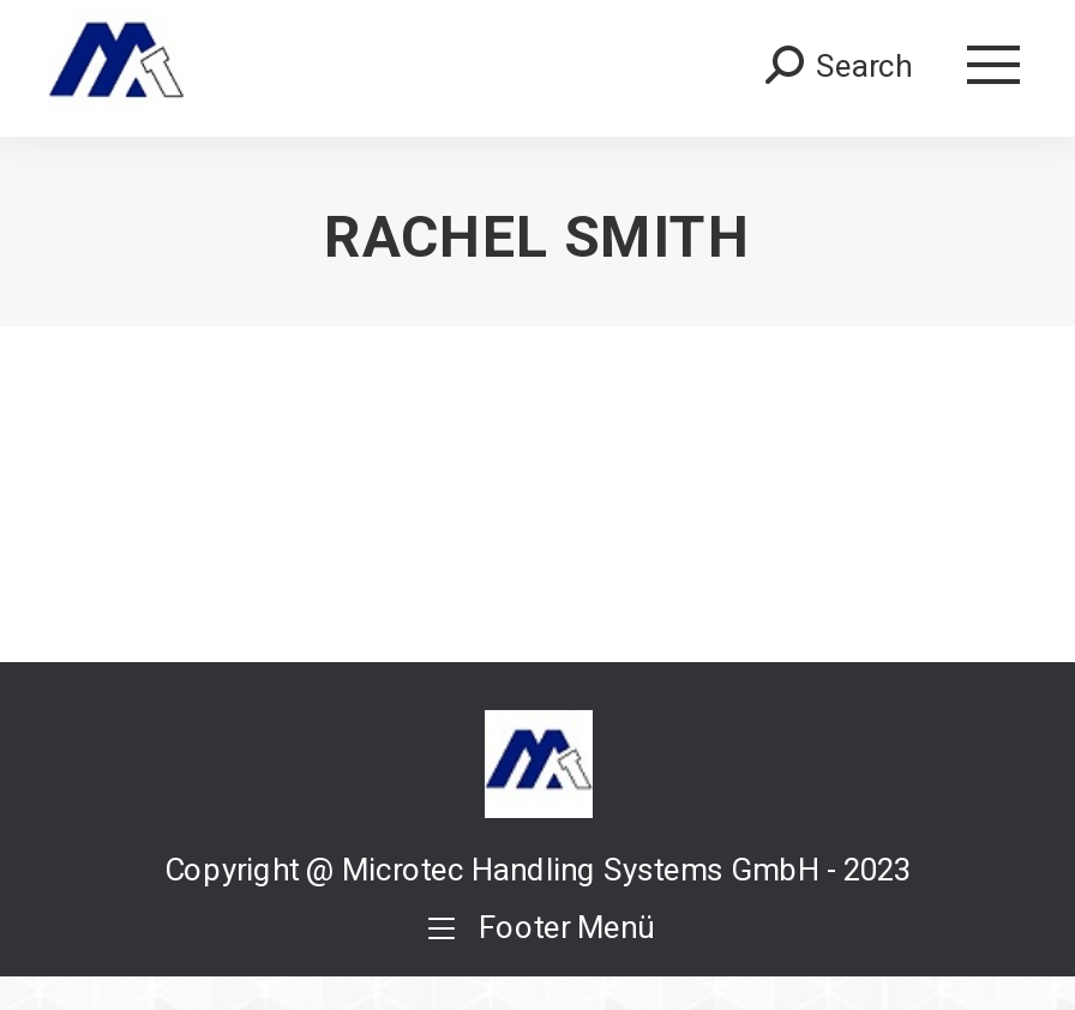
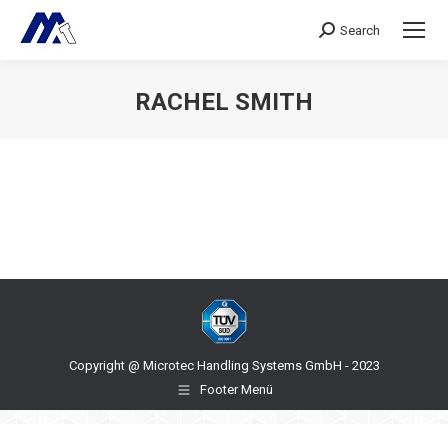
[482,708,595,820] [image] -> [201,299,247,344] [image]

